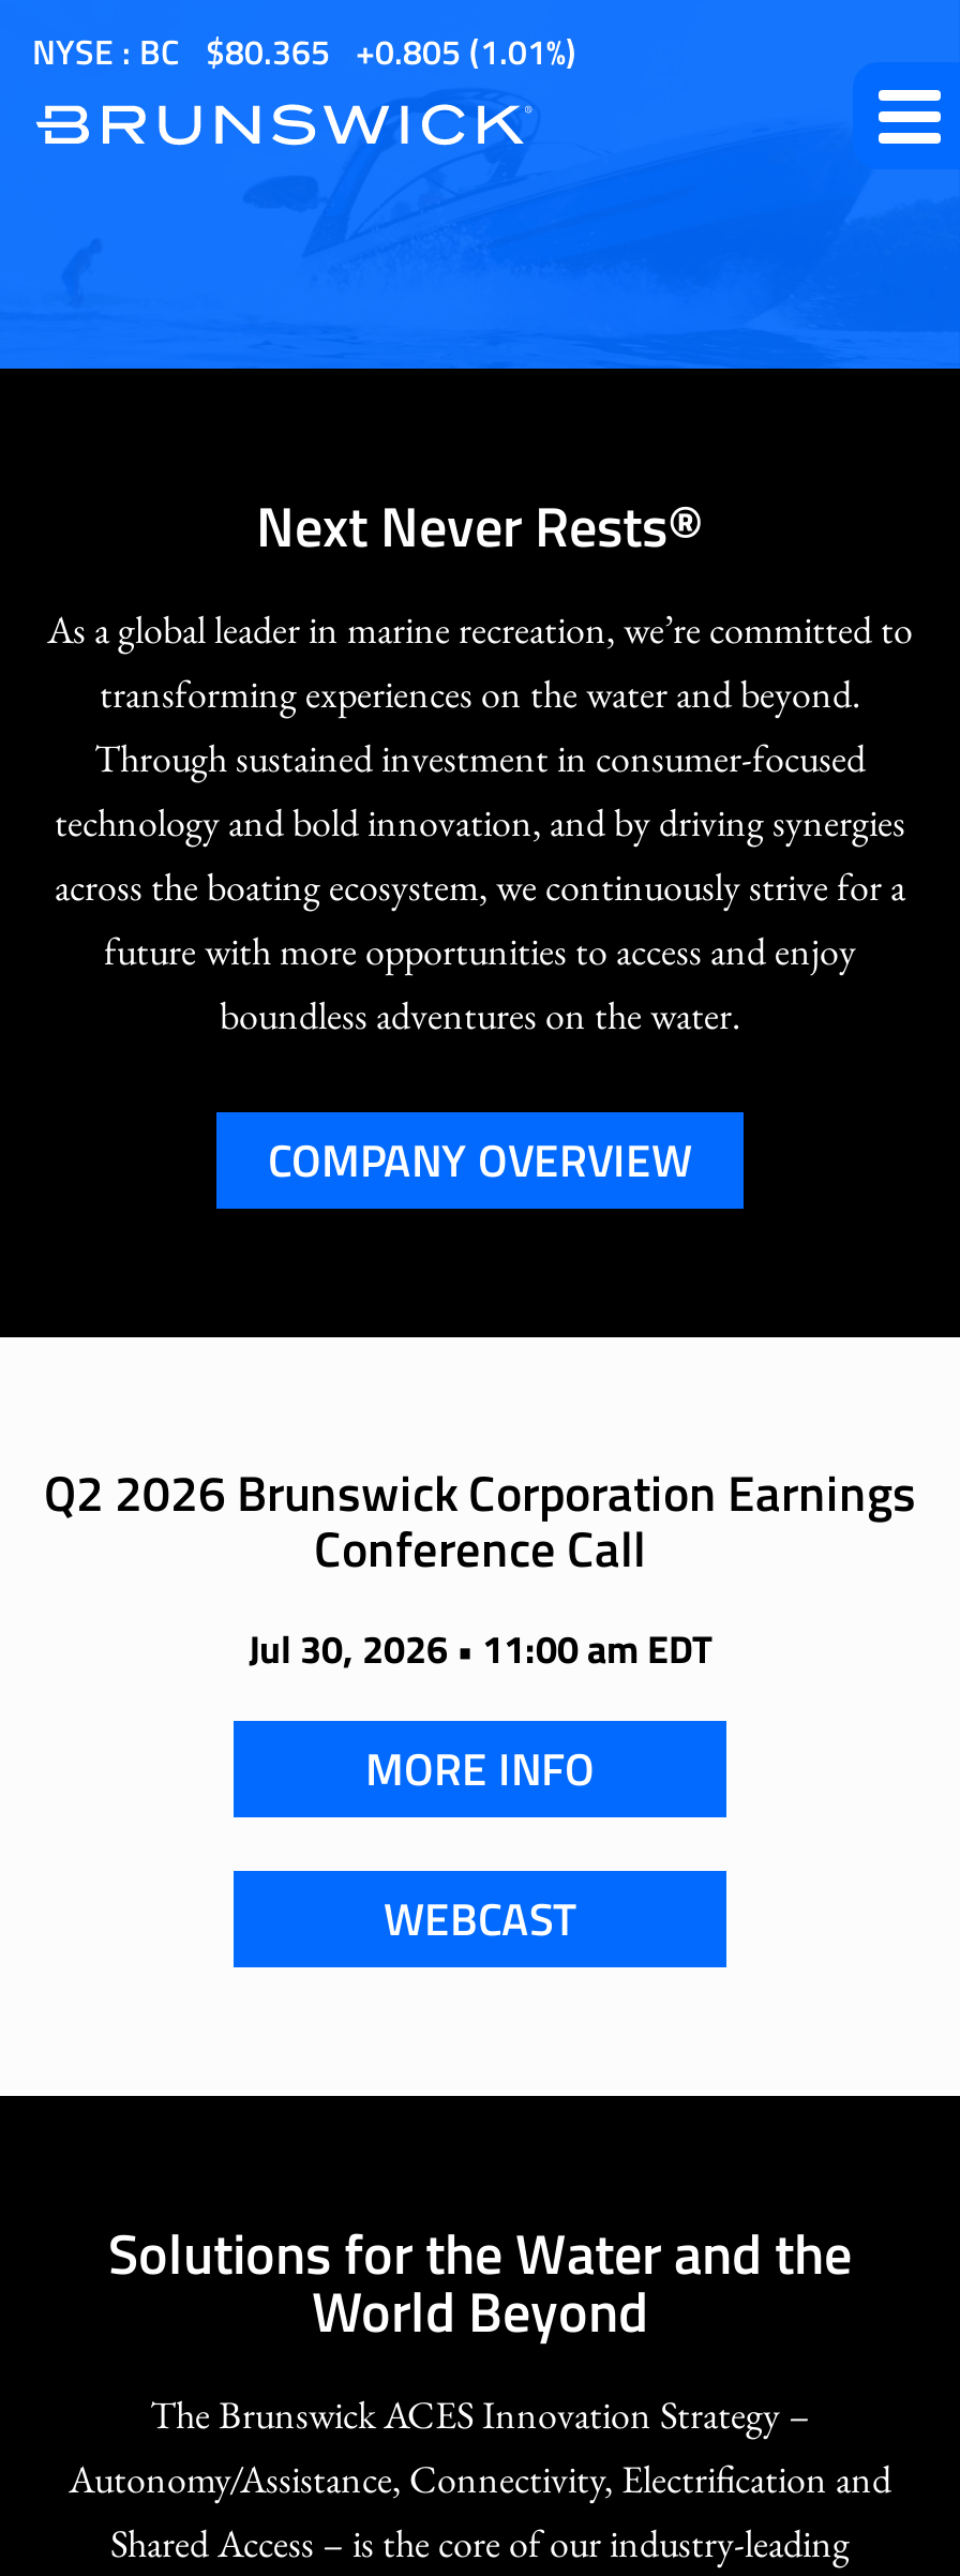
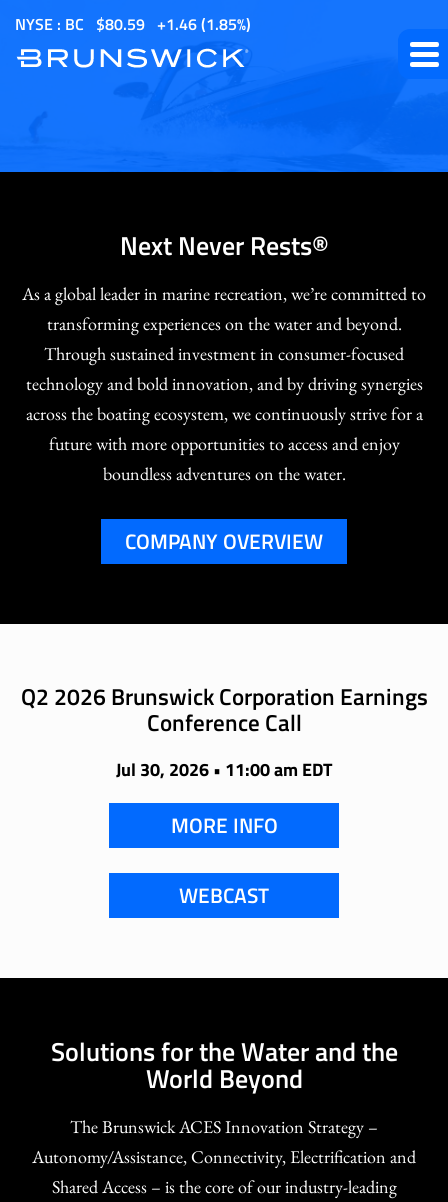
[32,26,330,77] NYSE : BC $80.365 -> [15,12,145,36] NYSE : BC $80.59
[375,26,576,77] 0.805 (1.01%) -> [166,12,251,36] 1.46 (1.85%)

